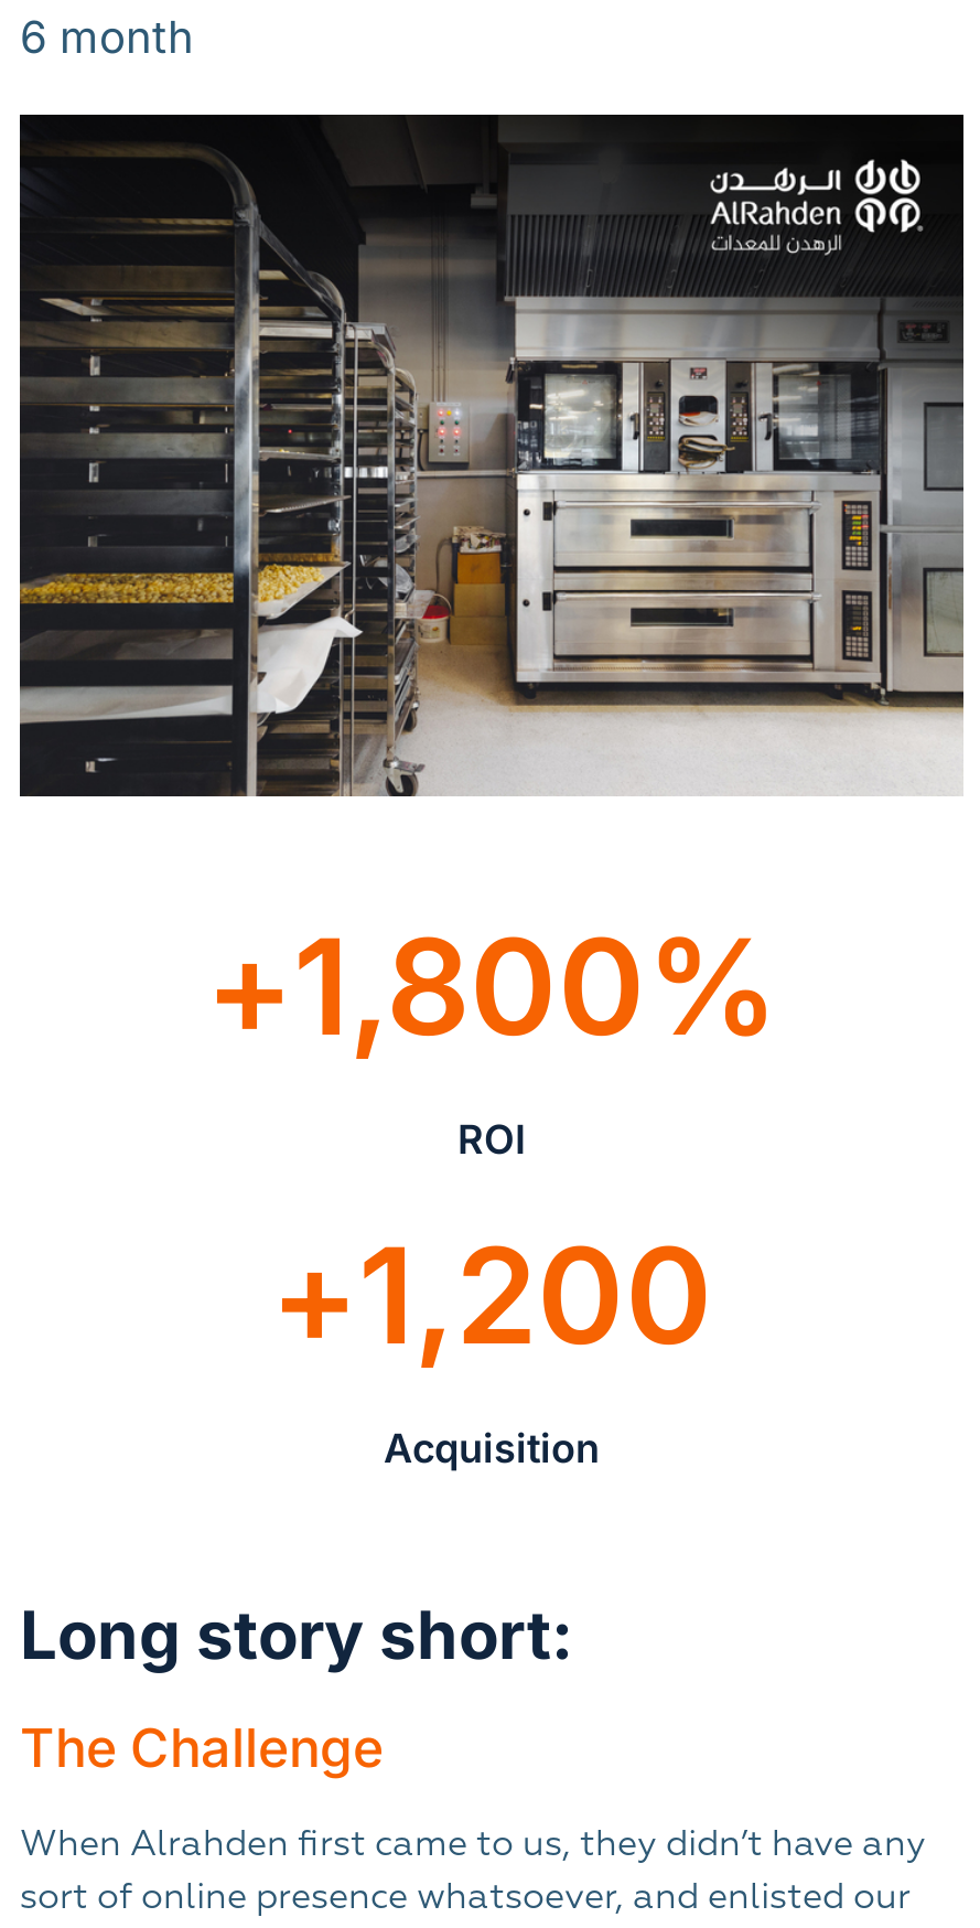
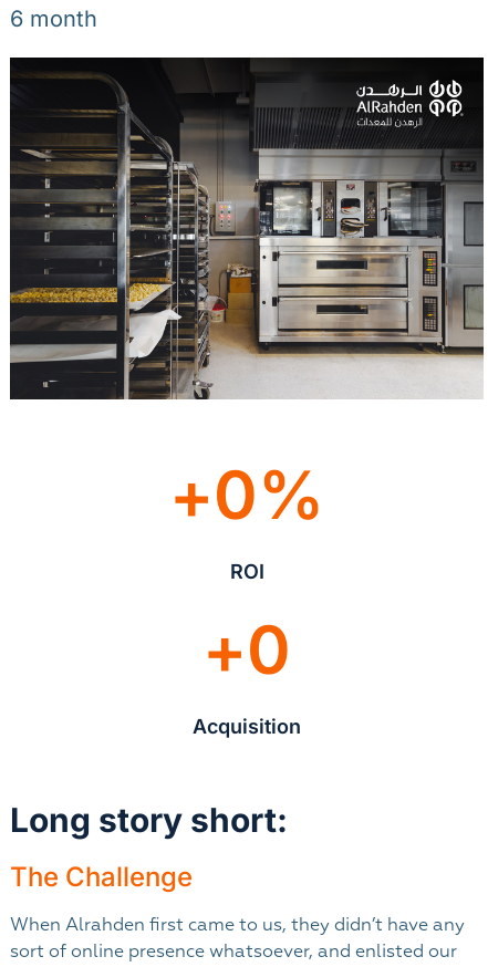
[205,906,778,1064] +1,800% -> [169,454,324,534] +0%
[270,1214,713,1373] +1,200 -> [203,609,291,689] +0

